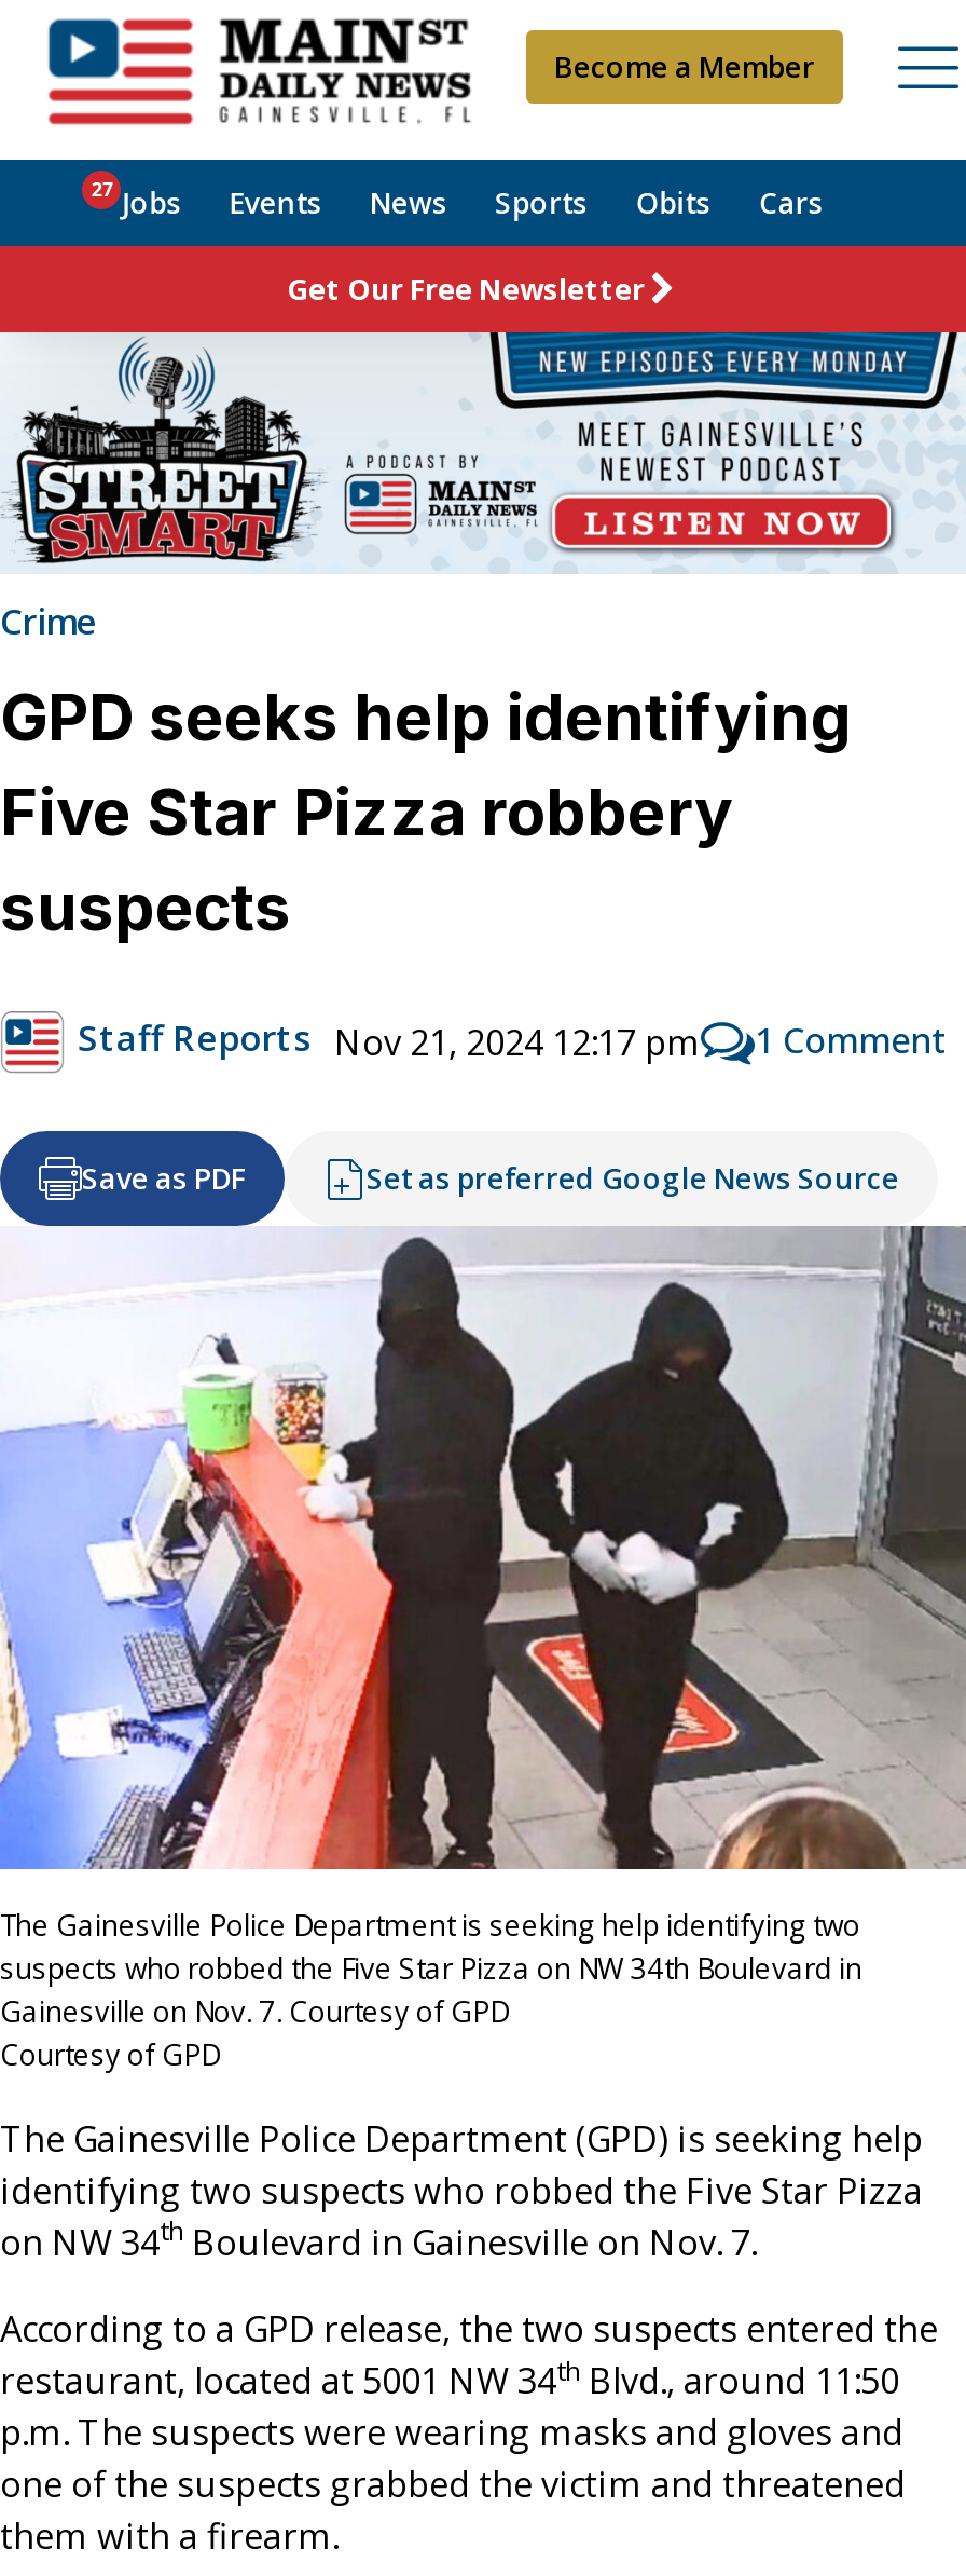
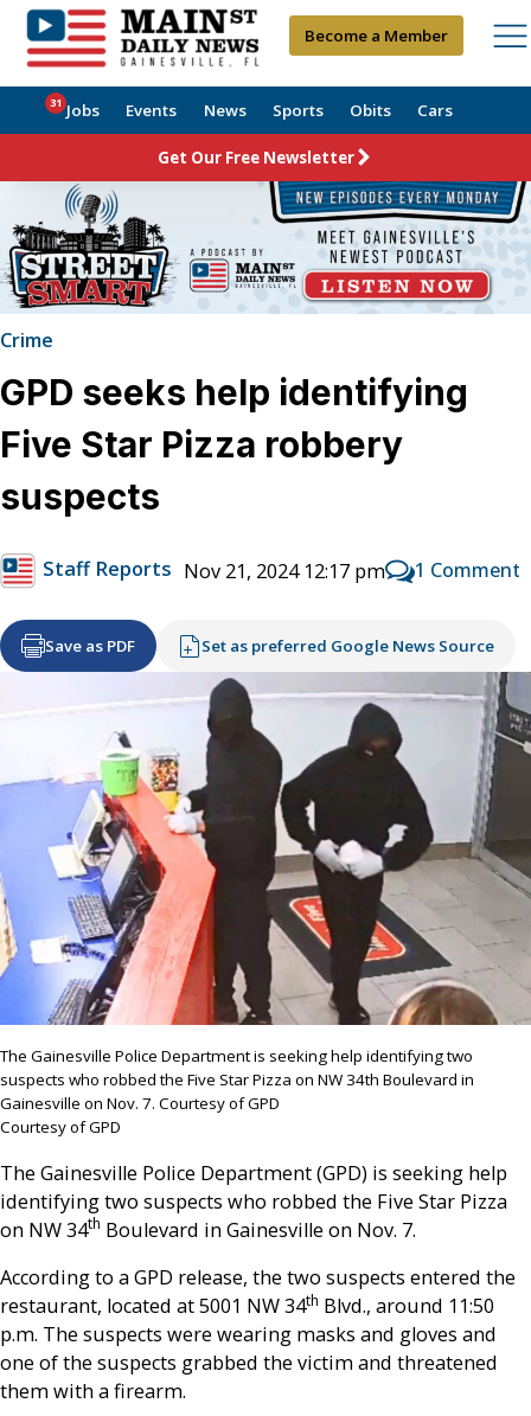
[91,175,823,222] 27 Jobs Events News Sports Obits Cars -> [50,95,453,121] 31 Jobs Events News Sports Obits Cars

